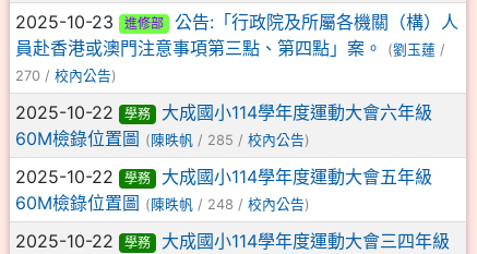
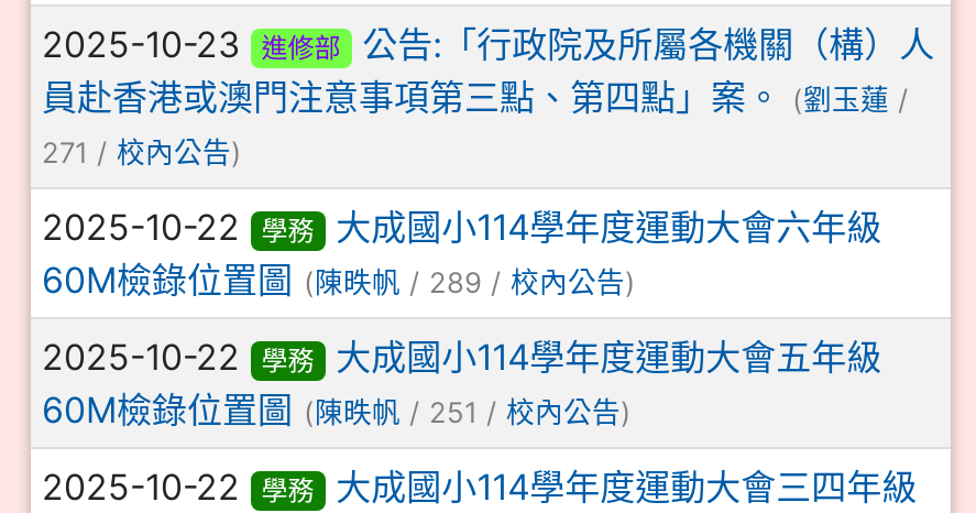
[15,68,117,84] 270 /校內公告) -> [42,137,242,170] 271 /校內公告)
[15,128,310,149] 60M檢錄位置圖 (陳昳帆/ 285 /校內公告) -> [42,258,636,302] 60M檢錄位置圖 (陳昳帆/ 289 /校內公告)
[15,192,310,214] 60M檢錄位置圖 (陳昳帆/ 248 /校內公告) -> [42,388,632,432] 60M檢錄位置圖 (陳昳帆/ 251 /校內公告)

